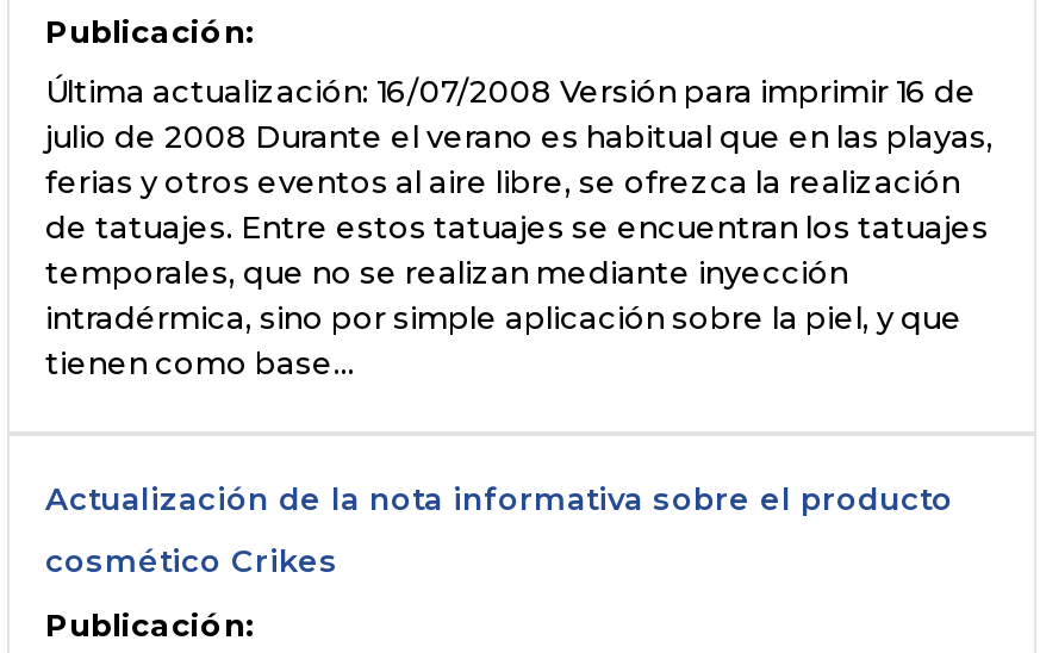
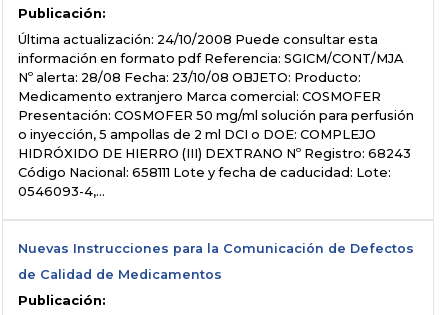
[45,74,994,382] Última actualización: 16/07/2008 Versión para imprimir 16 de | julio de 2008 Durante el verano es habitual que en las playas, | ferias y otros eventos al aire libre, se ofrezca la realización | de tatuajes. Entre estos tatuajes se encuentran los tatuajes | temporales, que no se realizan mediante inyección | intradérmica, sino por simple aplicación sobre la piel, y que | tienen como base… -> [18,32,414,199] Última actualización: 24/10/2008 Puede consultar esta | información en formato pdf Referencia: SGICM/CONT/MJA | Nº alerta: 28/08 Fecha: 23/10/08 OBJETO: Producto: | Medicamento extranjero Marca comercial: COSMOFER | Presentación: COSMOFER 50 mg/ml solución para perfusión | o inyección, 5 ampollas de 2 ml DCI o DOE: COMPLEJO | HIDRÓXIDO DE HIERRO (III) DEXTRANO Nº Registro: 68243 | Código Nacional: 658111 Lote y fecha de caducidad: Lote: | 0546093-4,…
[45,482,953,517] Actualización de la nota informativa sobre el producto -> [18,241,414,256] Nuevas Instrucciones para la Comunicación de Defectos
[45,544,338,579] cosmético Crikes -> [18,267,222,282] de Calidad de Medicamentos

